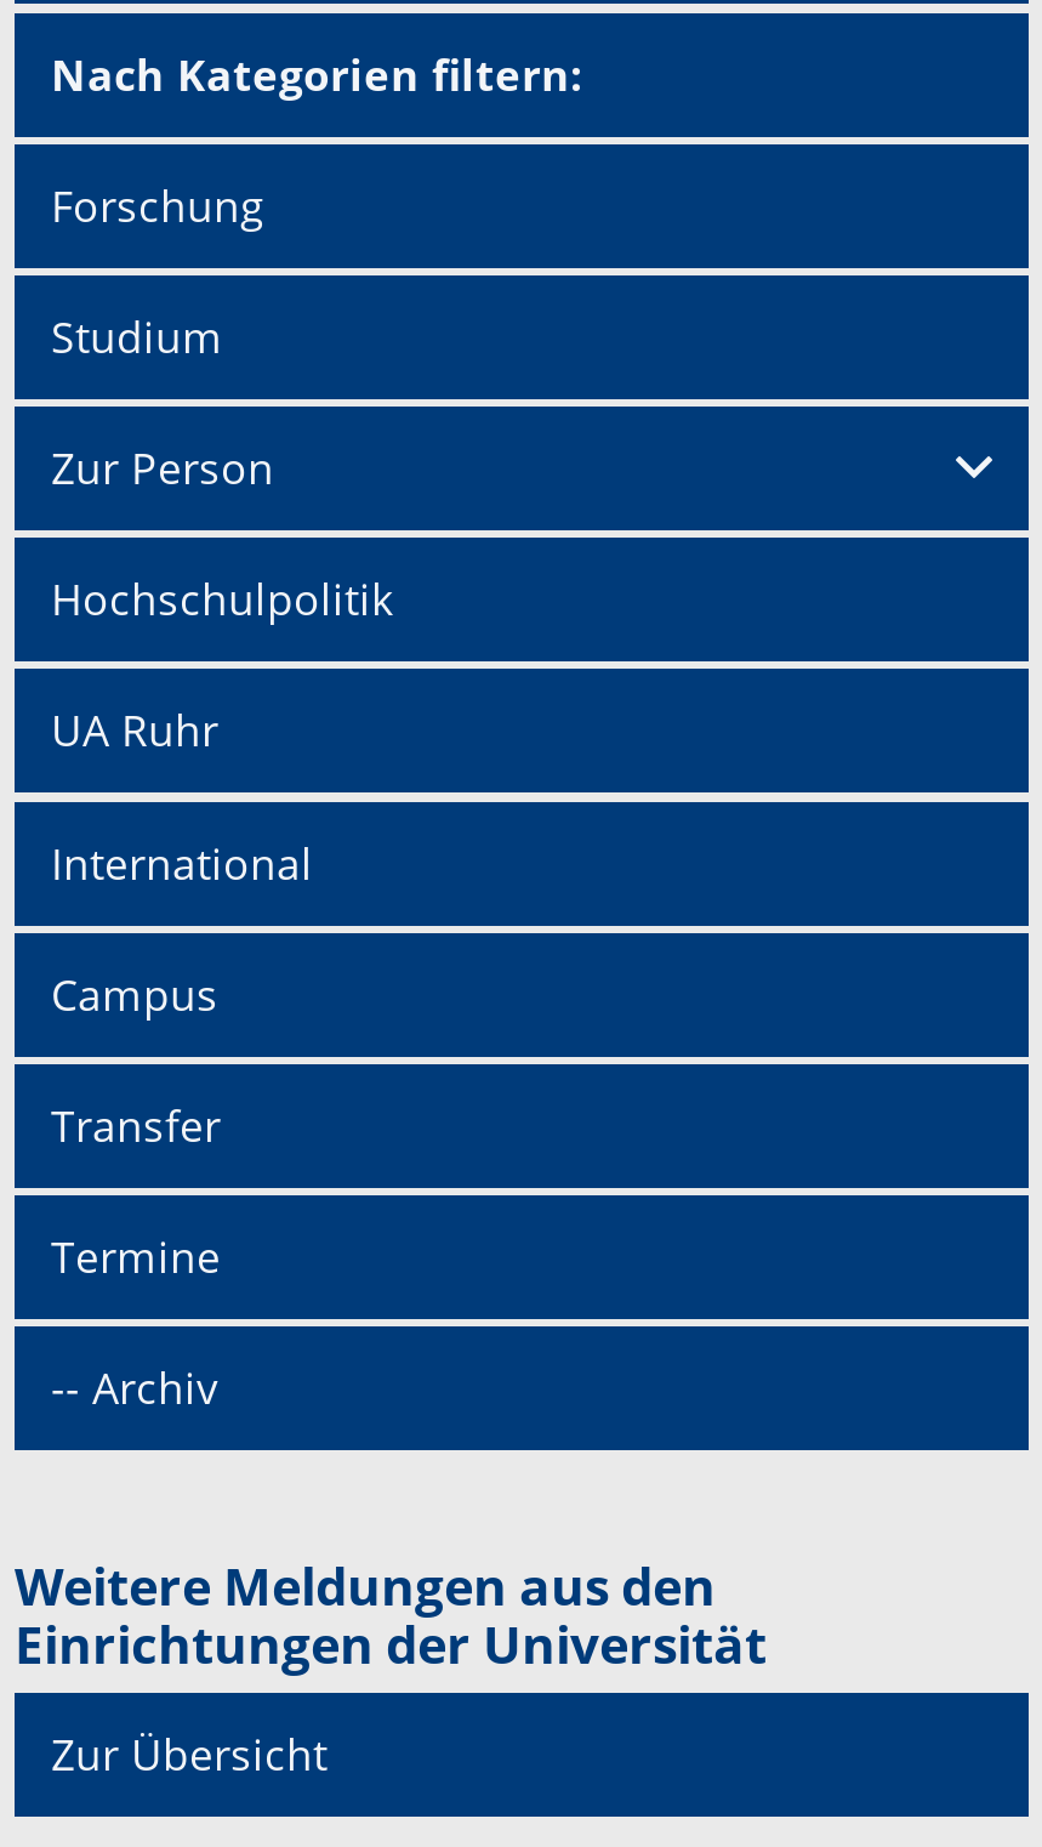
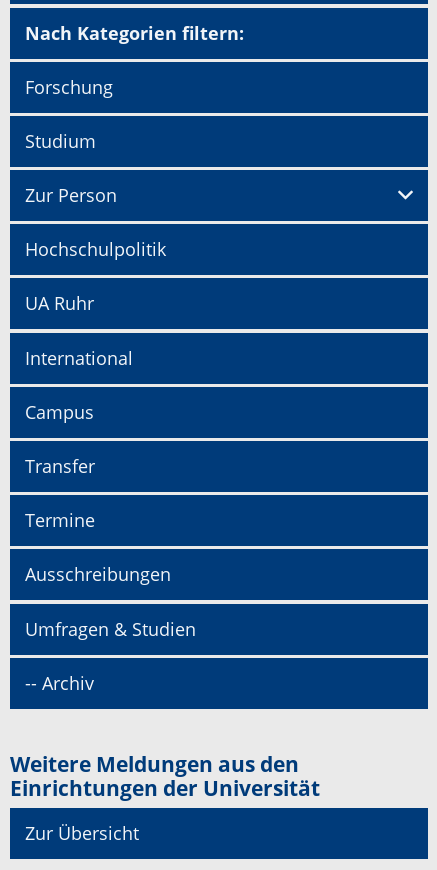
none -> [25,562,196,641] Ausschreibungen | Umfragen & Studien

